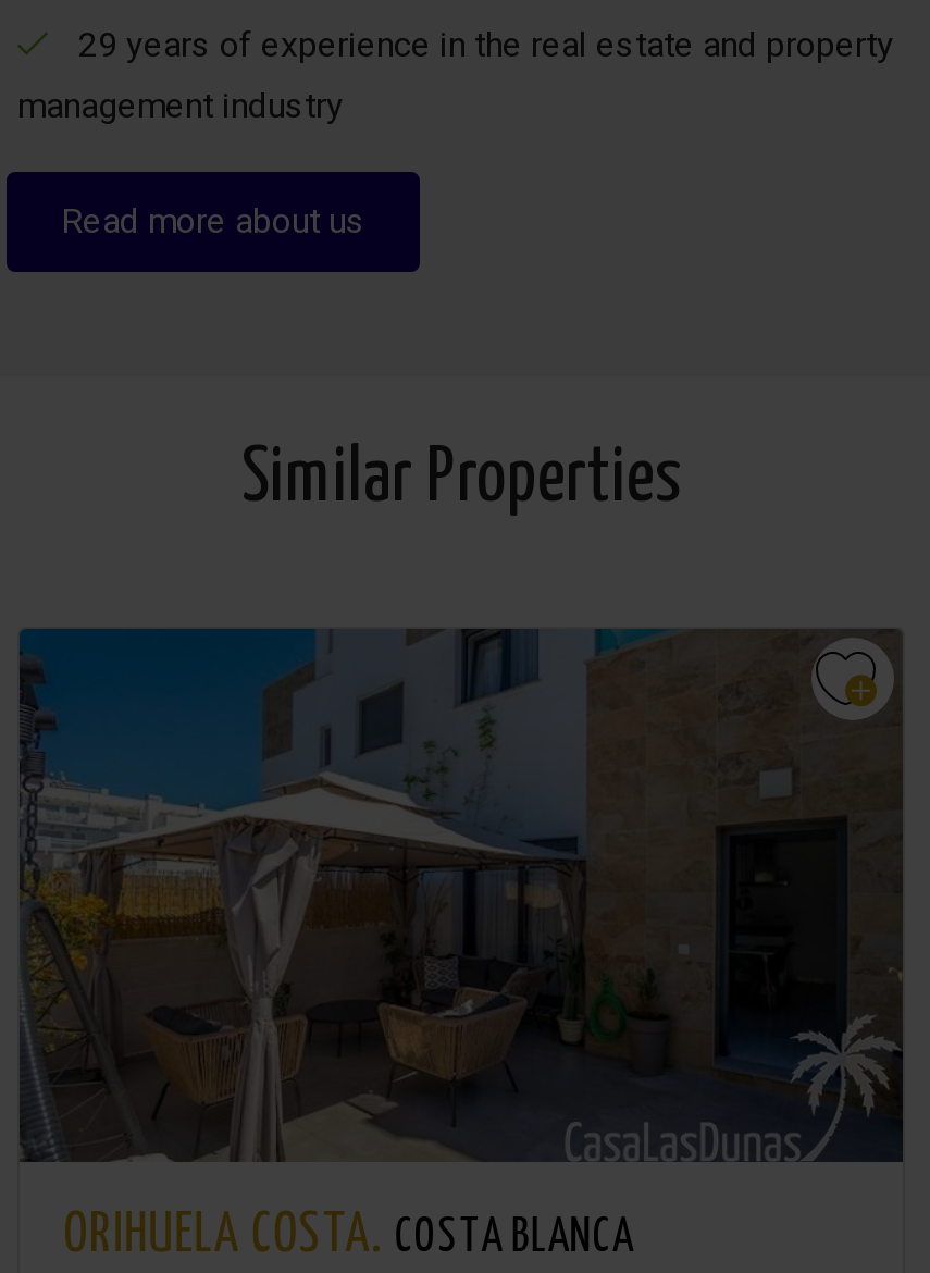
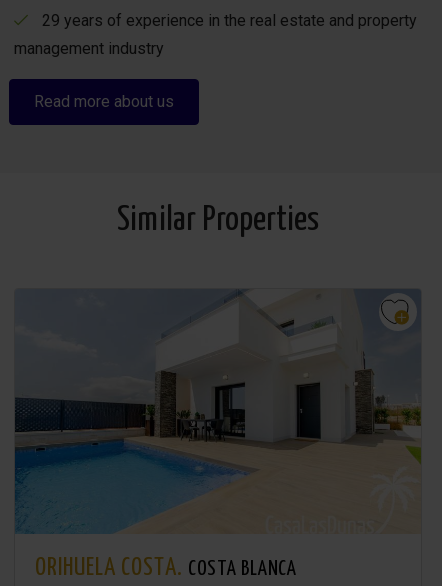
[17,627,905,1164] [image] -> [15,289,421,534] [image]

